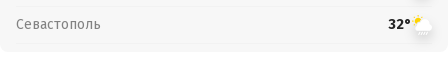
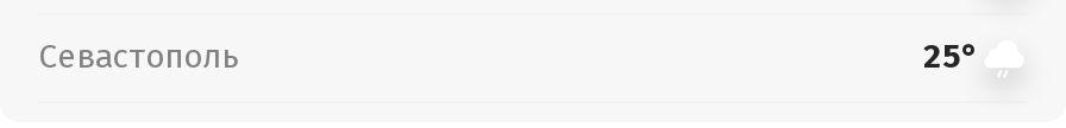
[388,16,412,33] 32° -> [923,37,980,77] 25°

